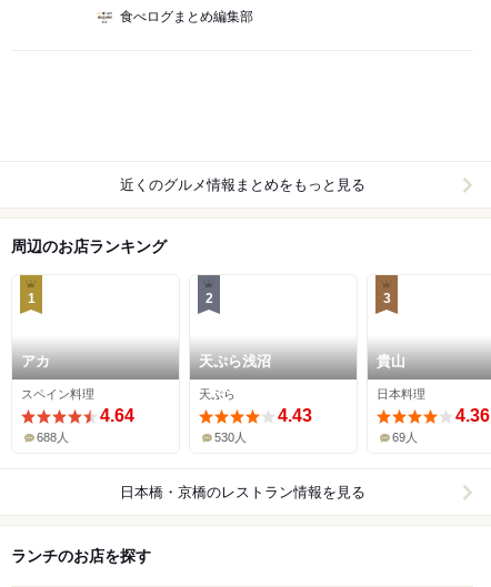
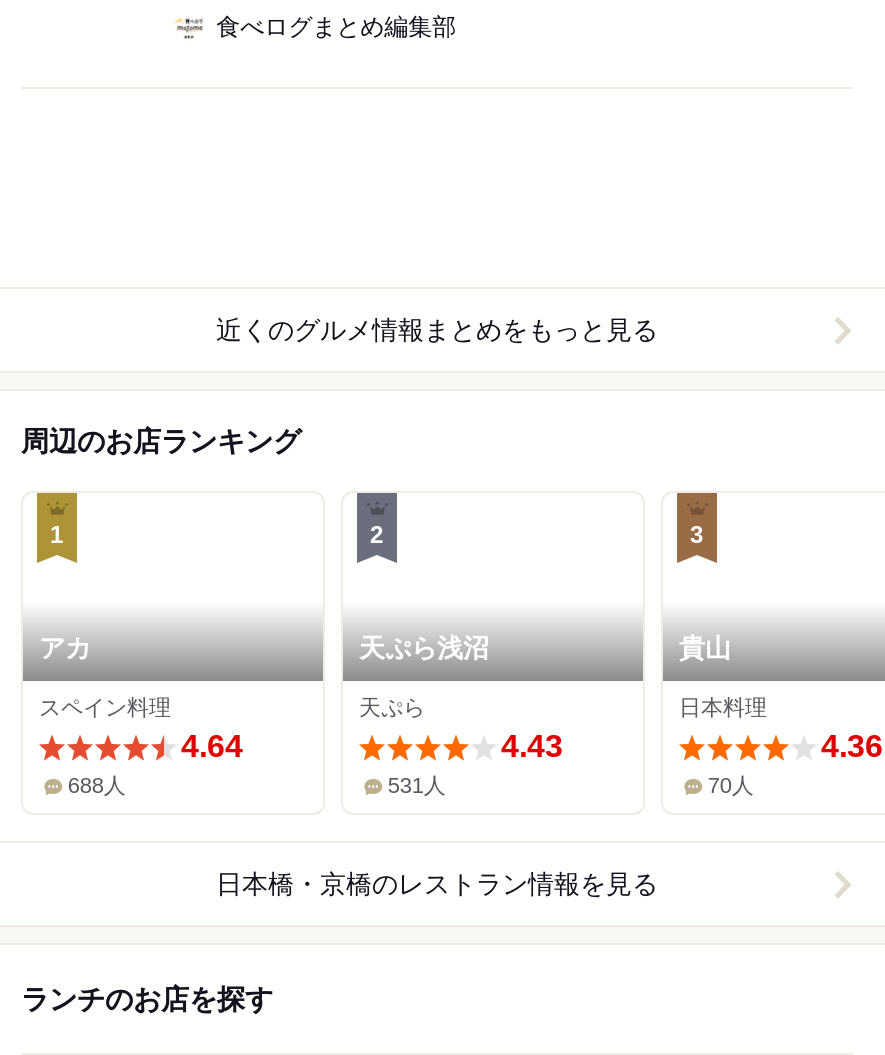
[215,431,247,444] 530人 -> [388,774,446,798] 531人
[393,431,418,444] 69人 -> [708,774,754,798] 70人

